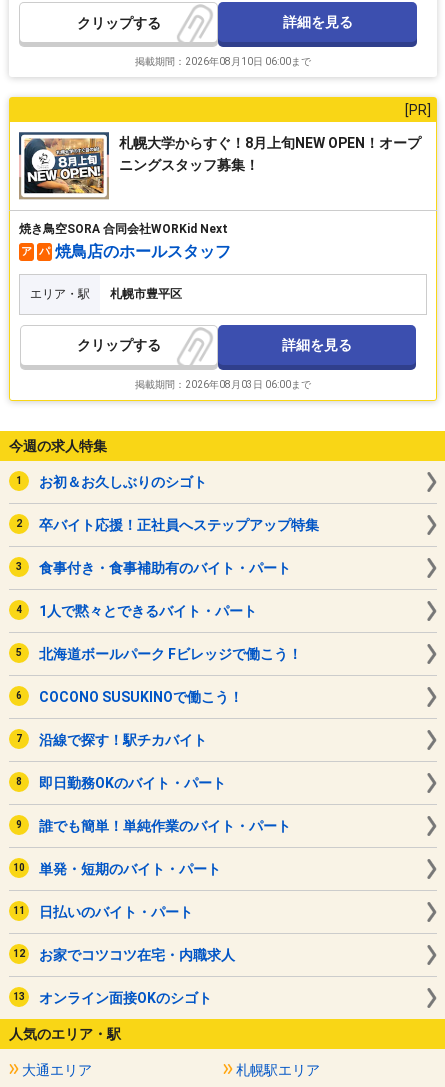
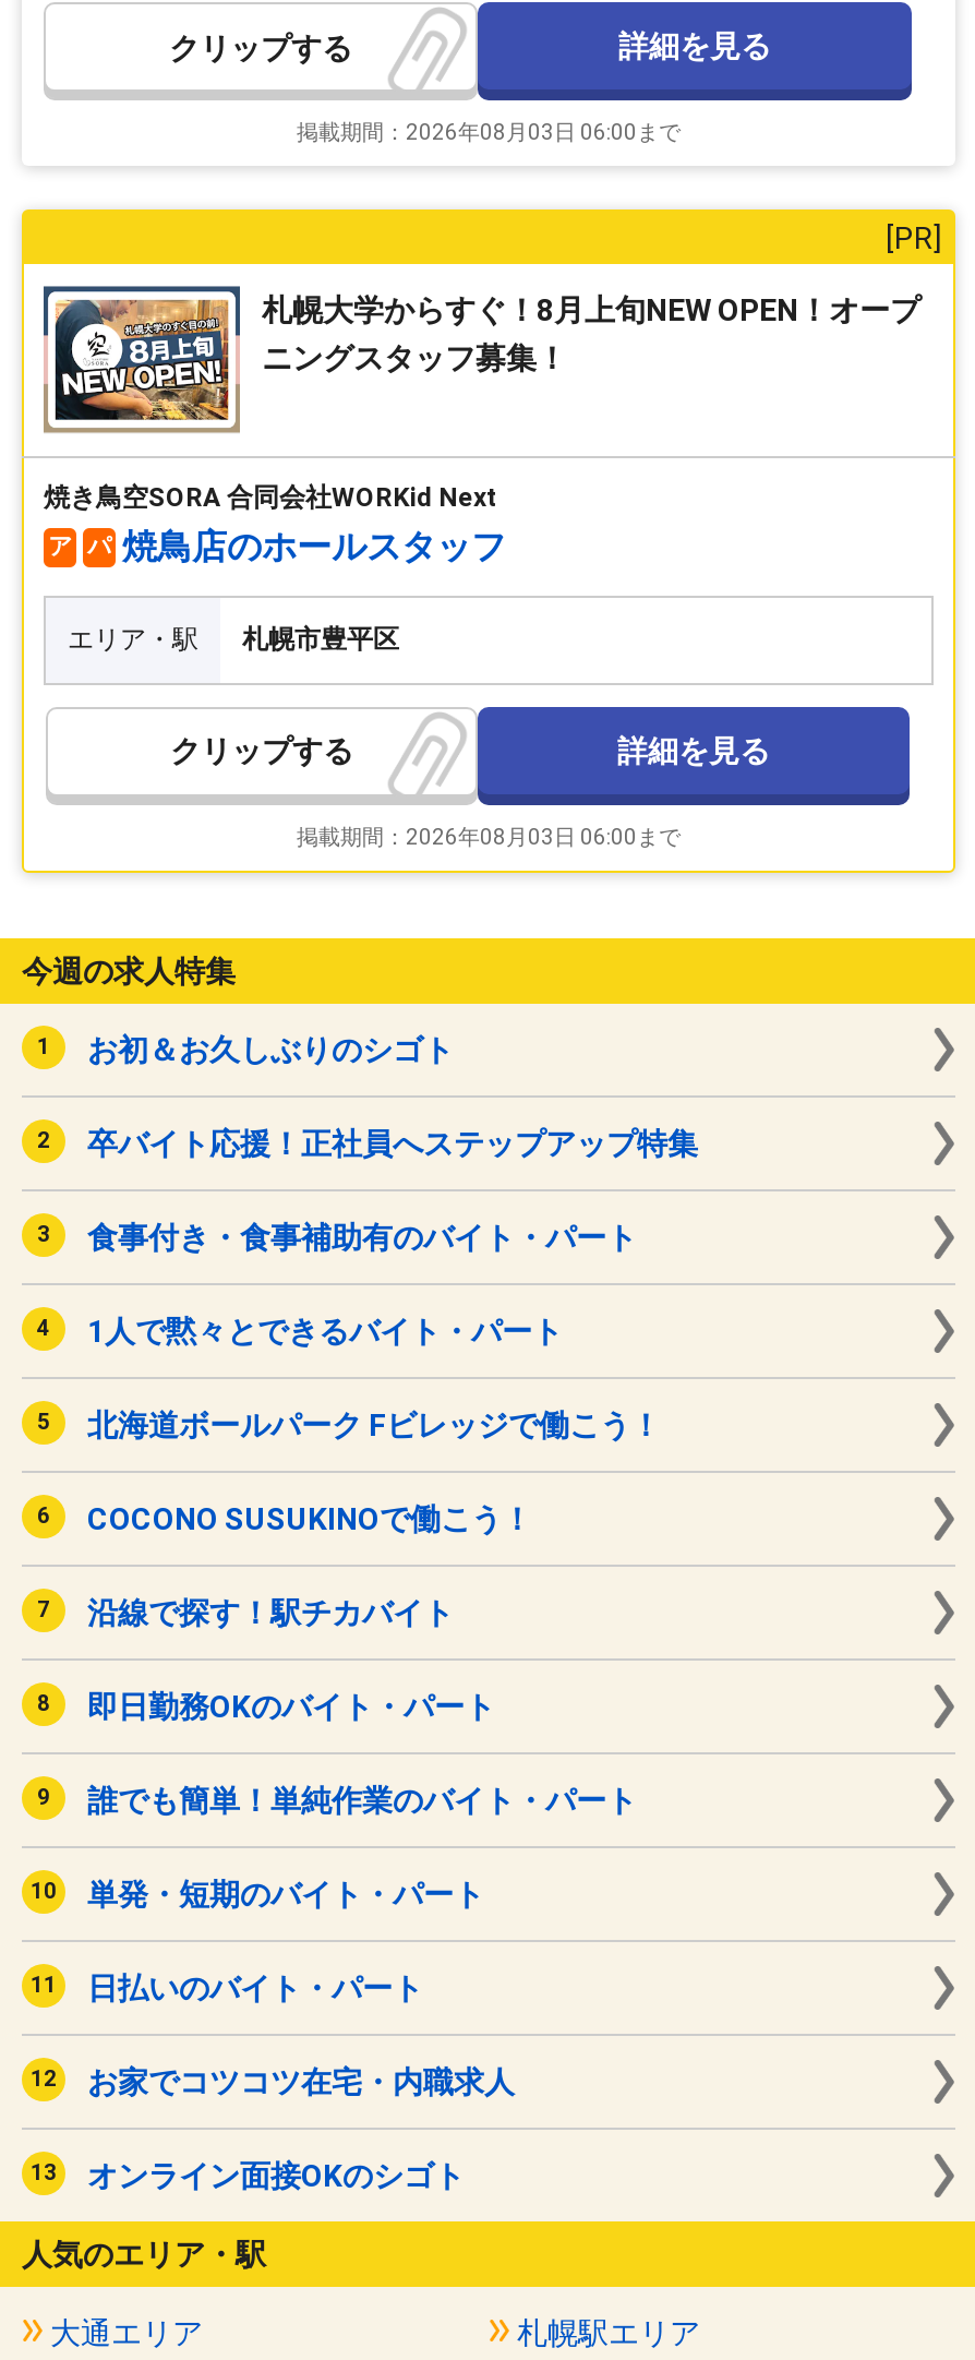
[135,56,311,67] 掲載期間：2026年08月10日 06:00まで -> [297,120,681,144] 掲載期間：2026年08月03日 06:00まで

